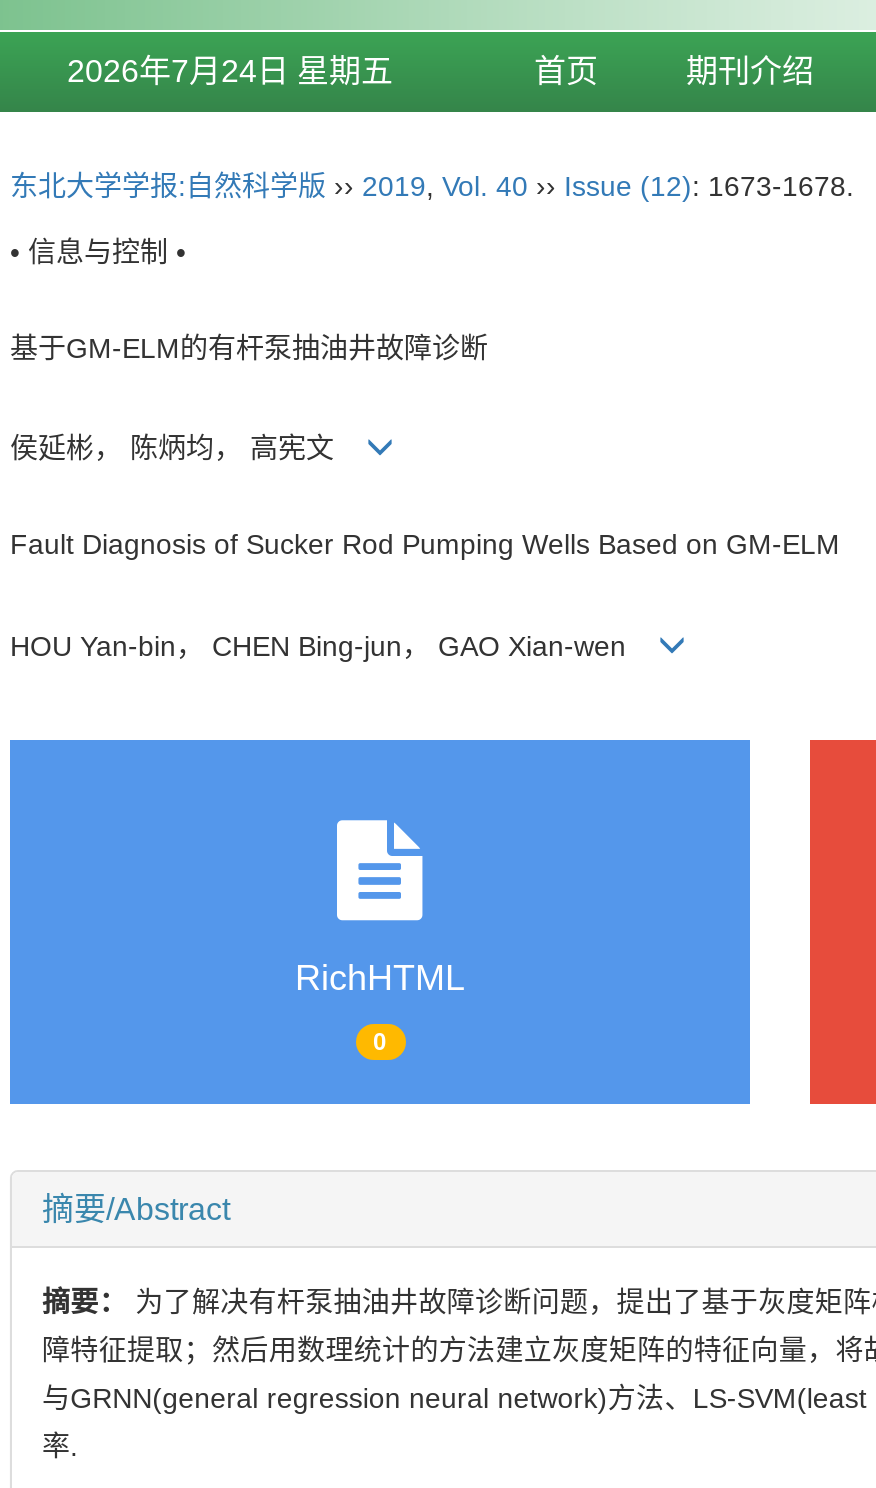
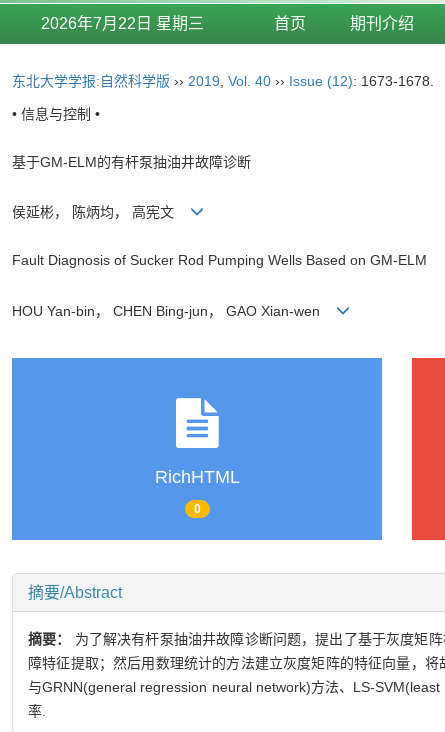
[67,54,393,88] 2026年7月24日 星期五 -> [40,15,203,32] 2026年7月22日 星期三

